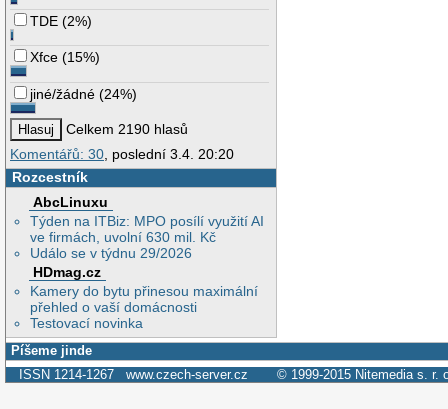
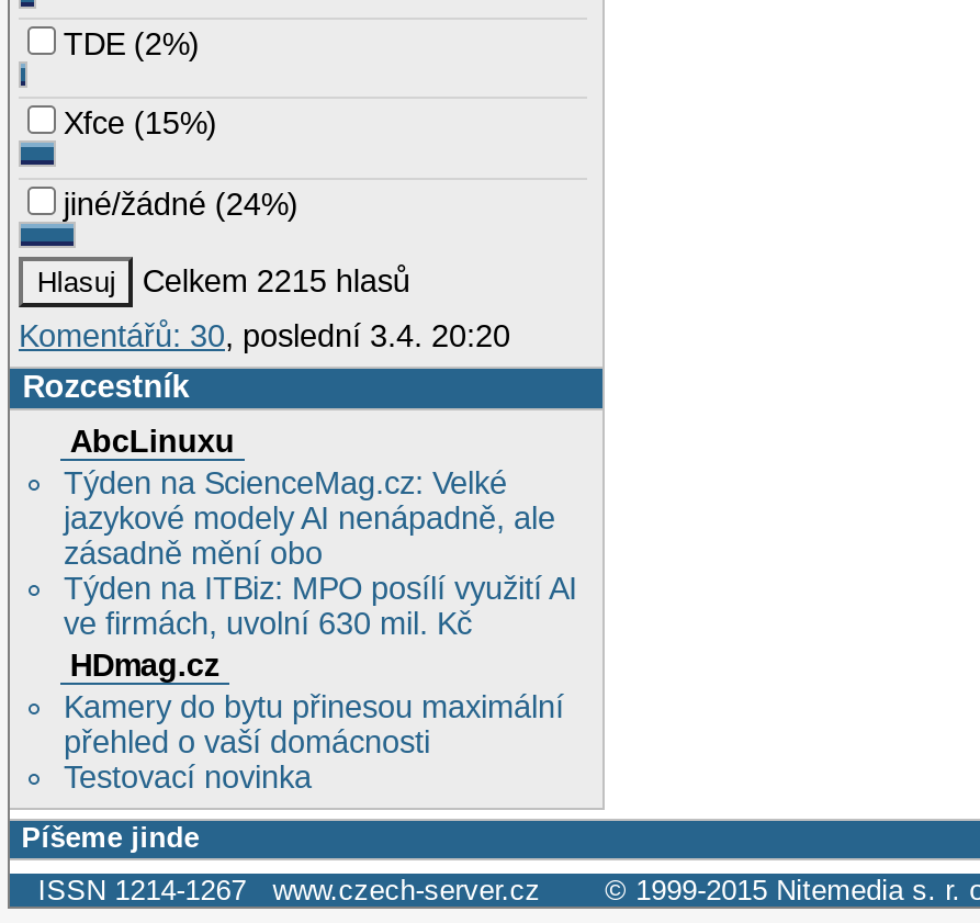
[62,121,188,137] Celkem 2190 hlasů -> [133,264,410,299] Celkem 2215 hlasů
none -> [64,465,555,570] Týden na ScienceMag.cz: Velké | jazykové modely AI nenápadně, ale | zásadně mění obo
moved [30,213,264,245] -> [64,570,577,641]: Týden na ITBiz: MPO posílí využití AI | ve firmách, uvolní 630 mil. Kč
[30,245,192,261] Událo se v týdnu 29/2026 -> none

